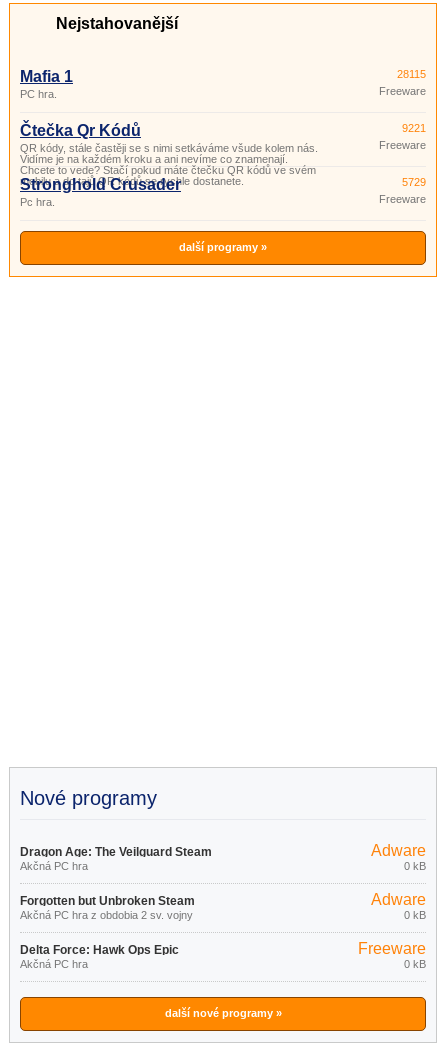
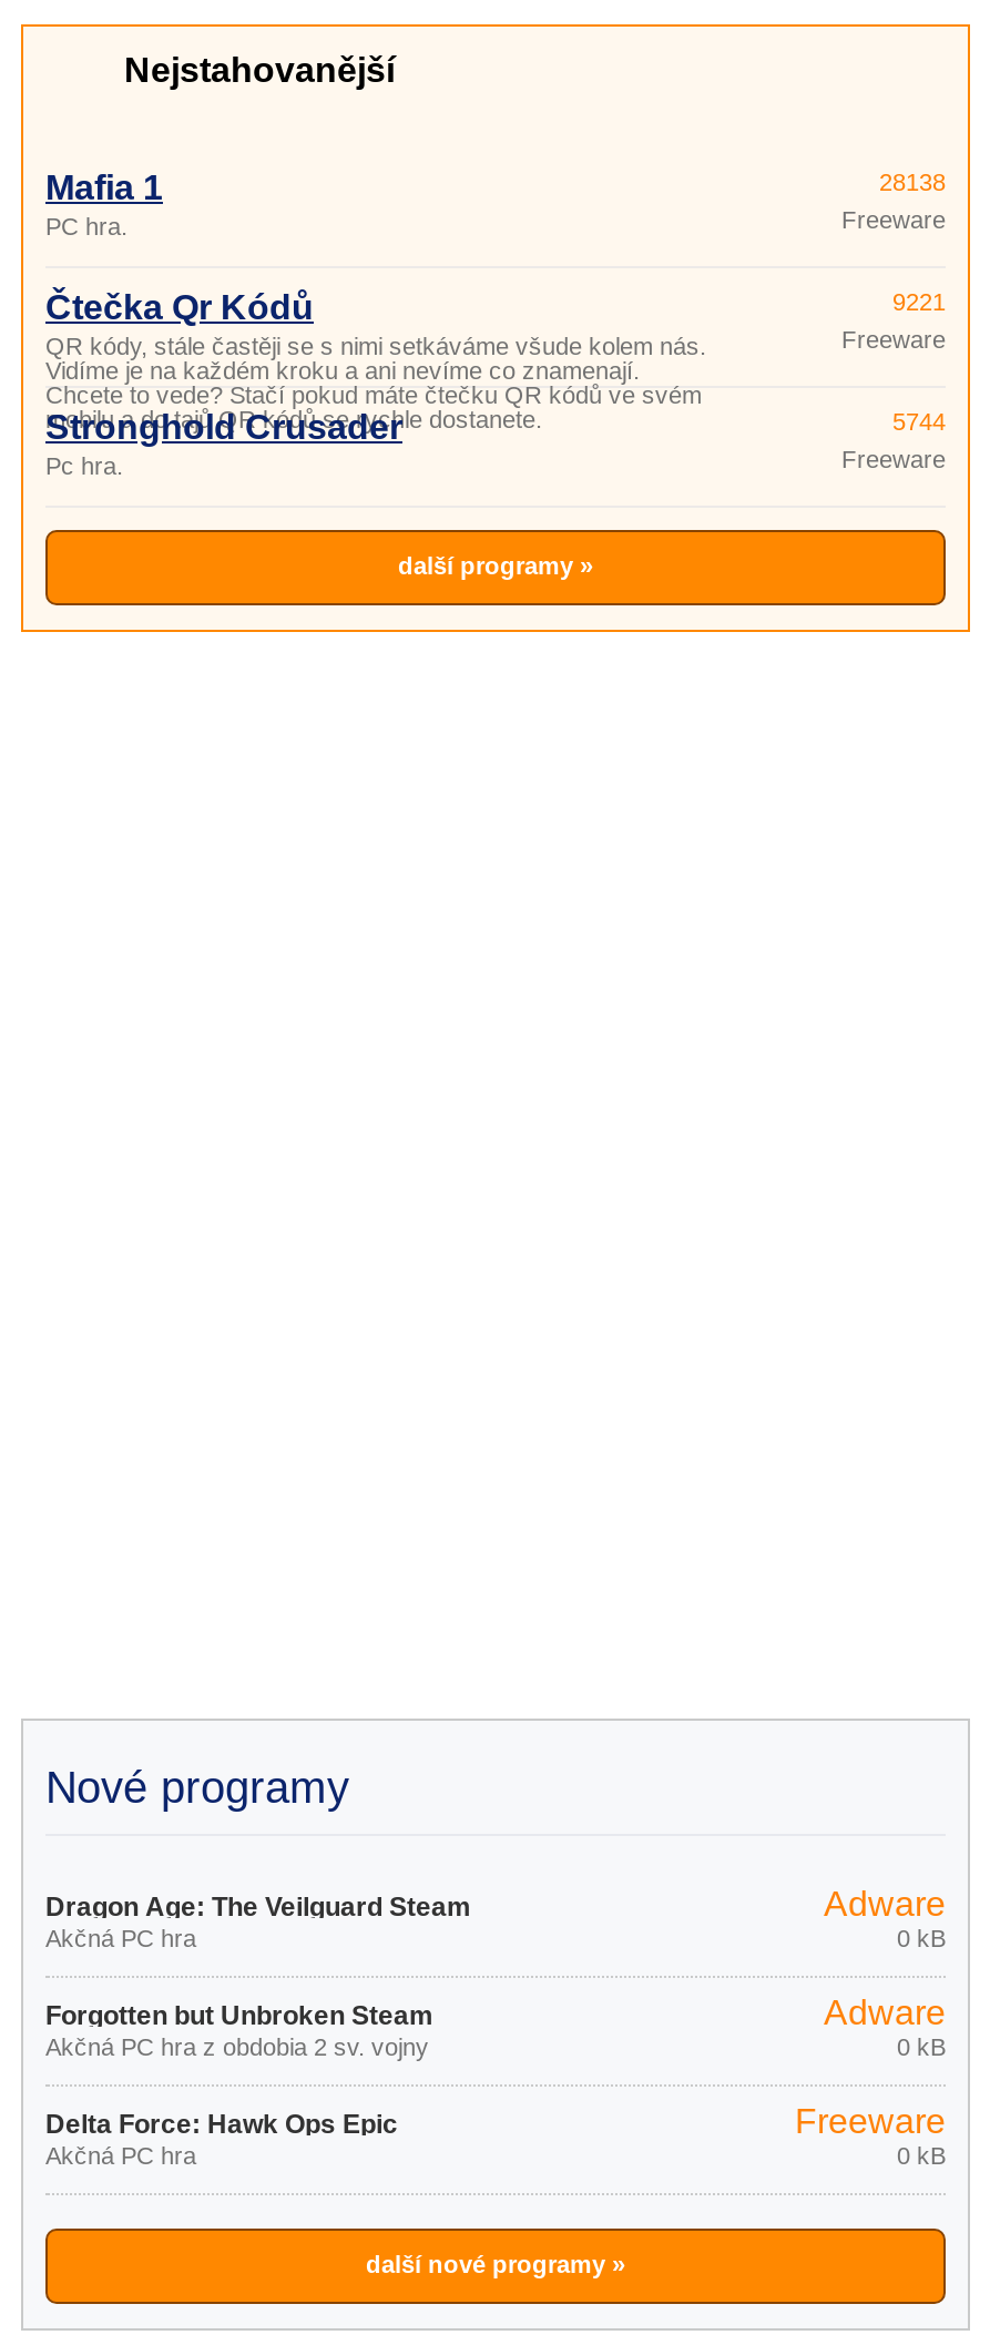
[397,68,426,80] 28115 -> [879,169,946,195] 28138
[402,176,426,188] 5729 -> [892,408,946,435] 5744

